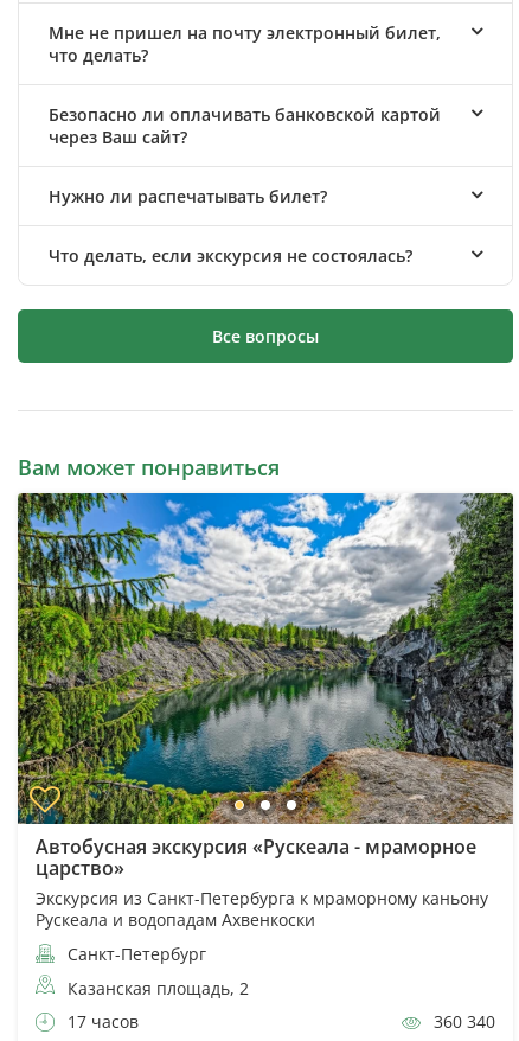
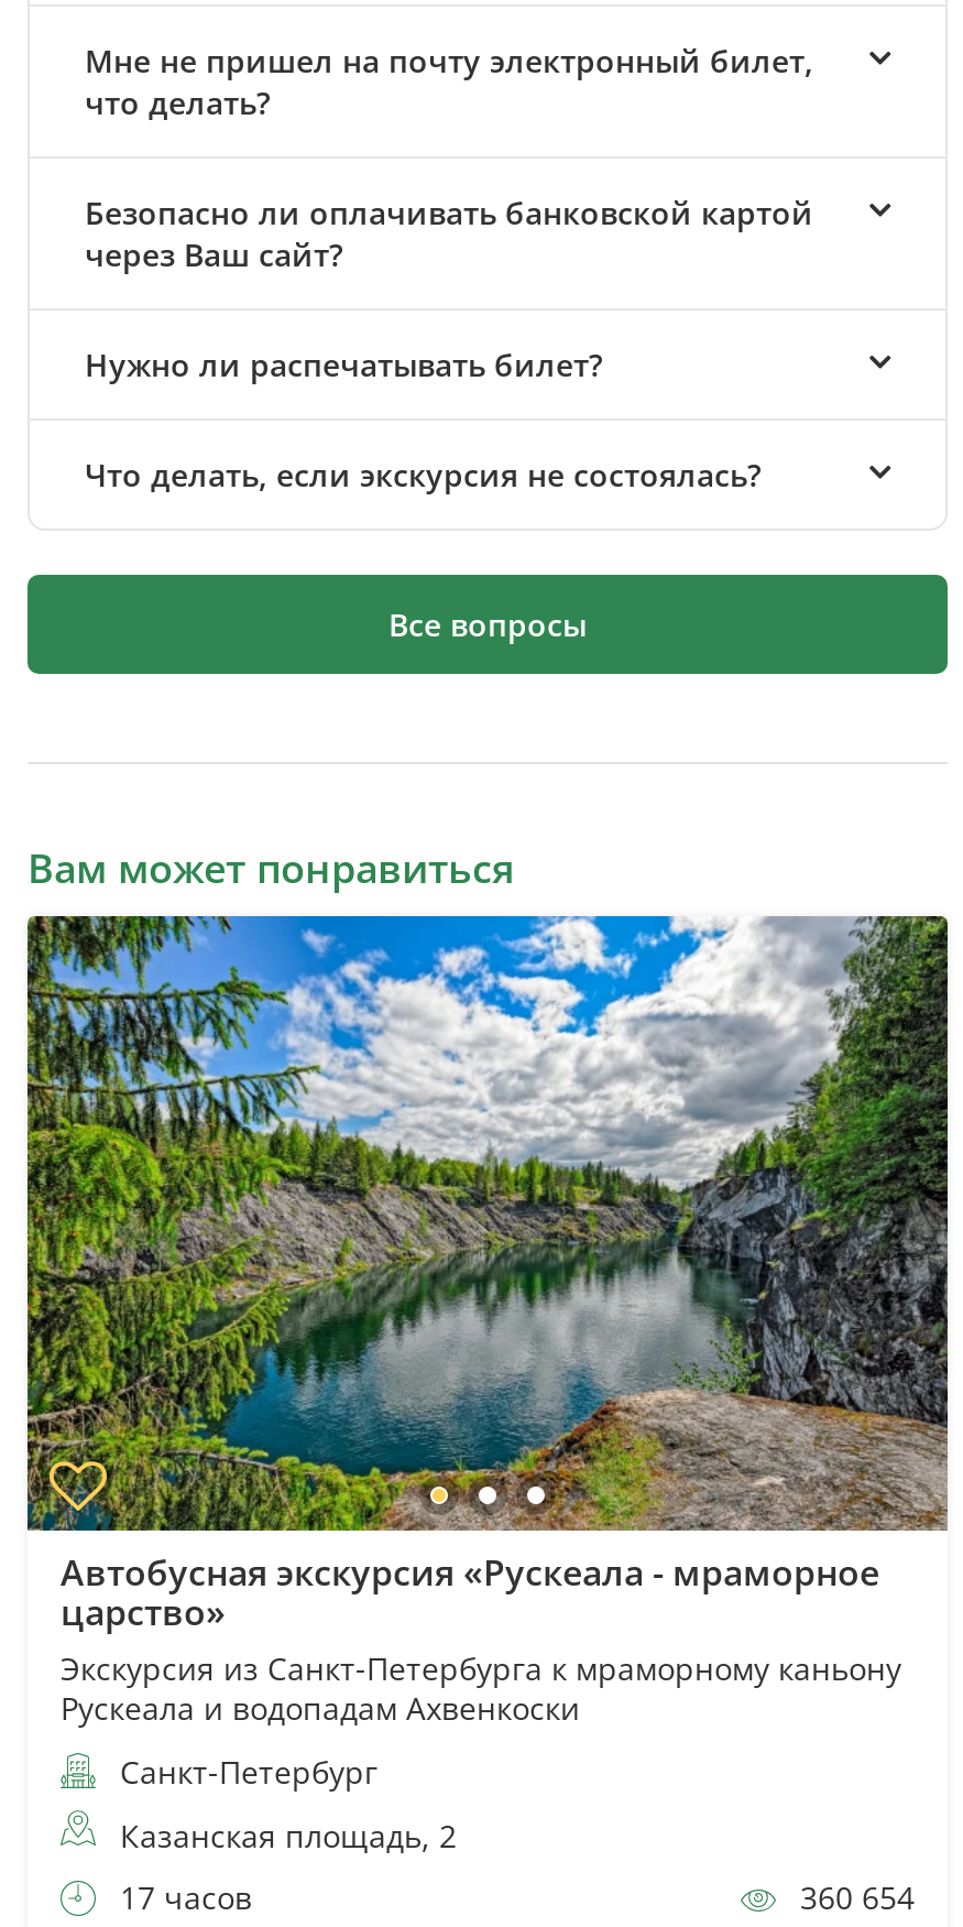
[429,1010,495,1032] 360 340 -> [791,1875,915,1917] 360 654

